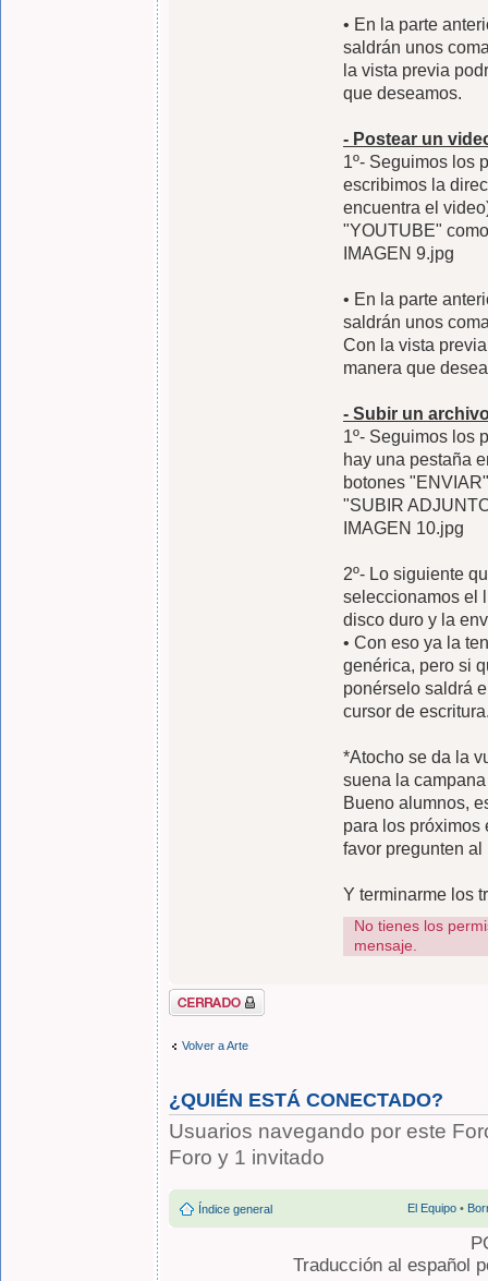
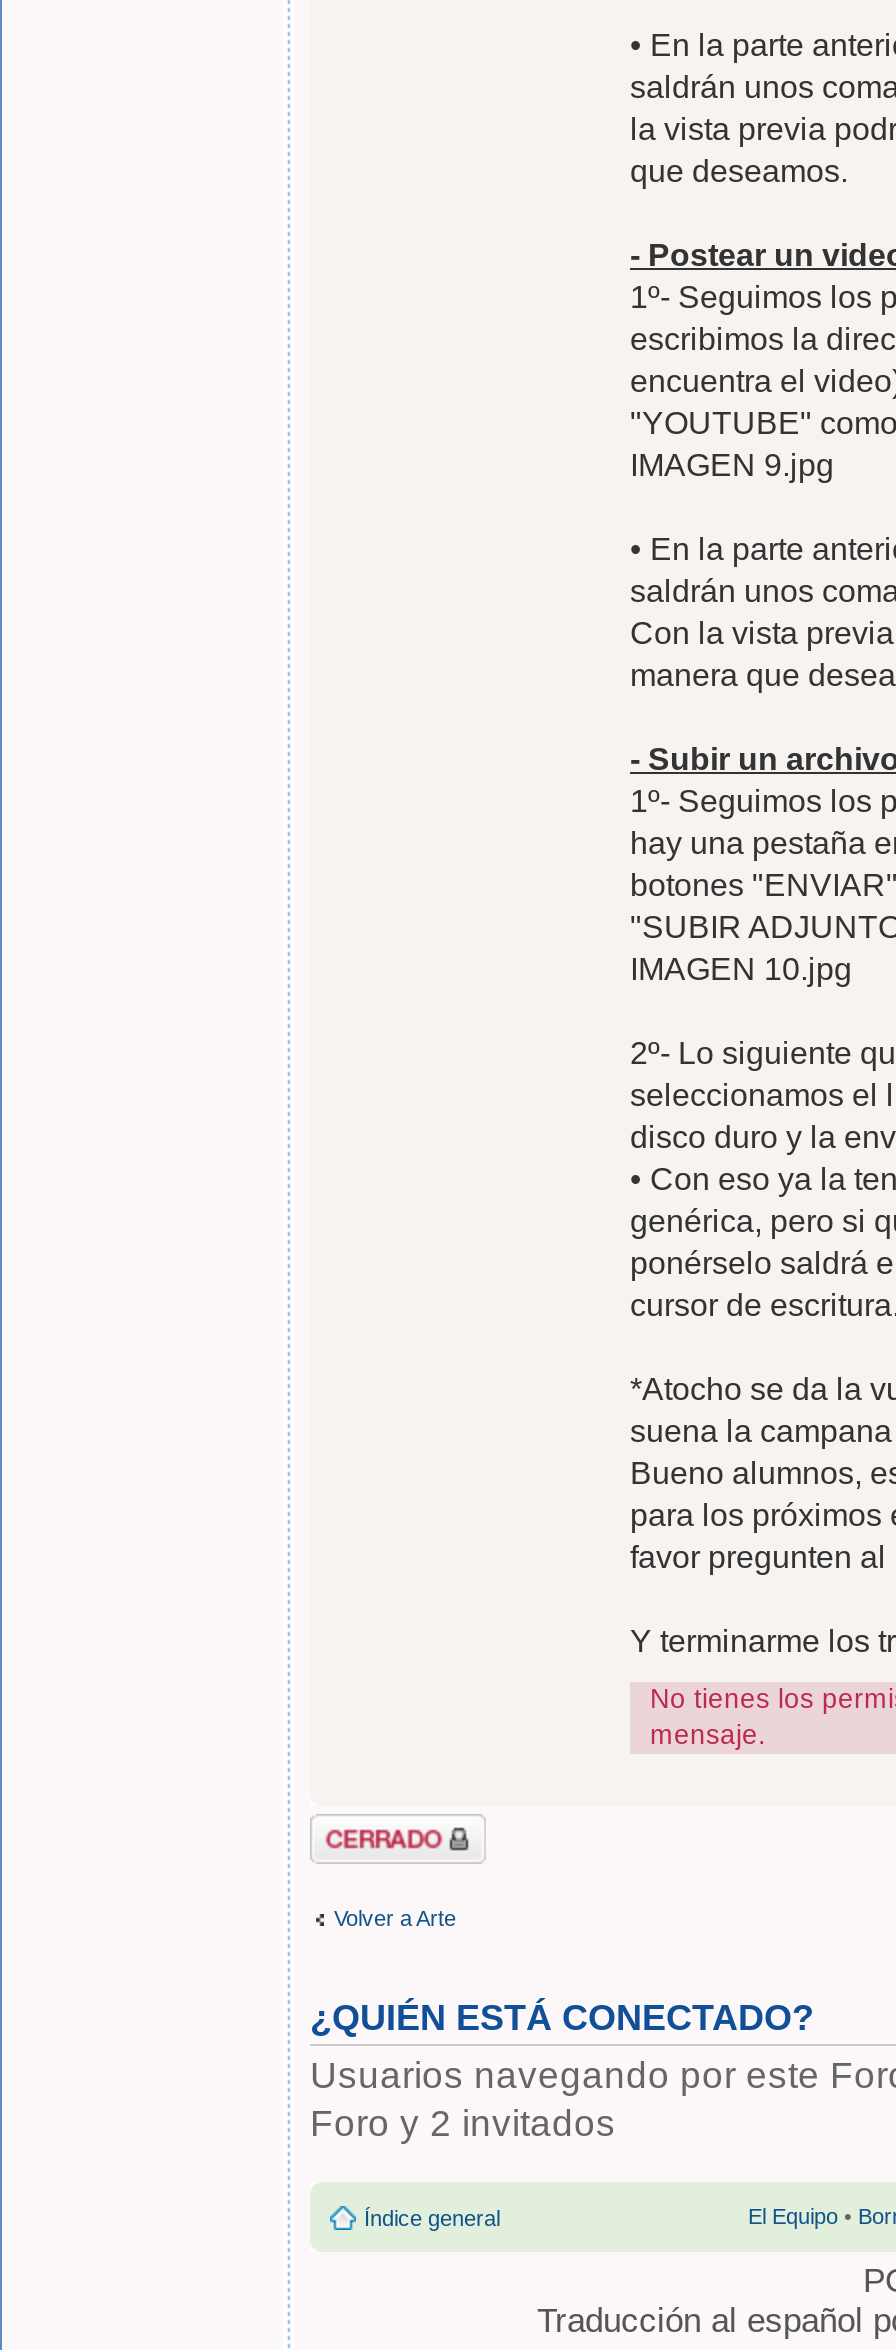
[169,1146,325,1169] Foro y 1 invitado -> [310,2102,616,2144] Foro y 2 invitados

